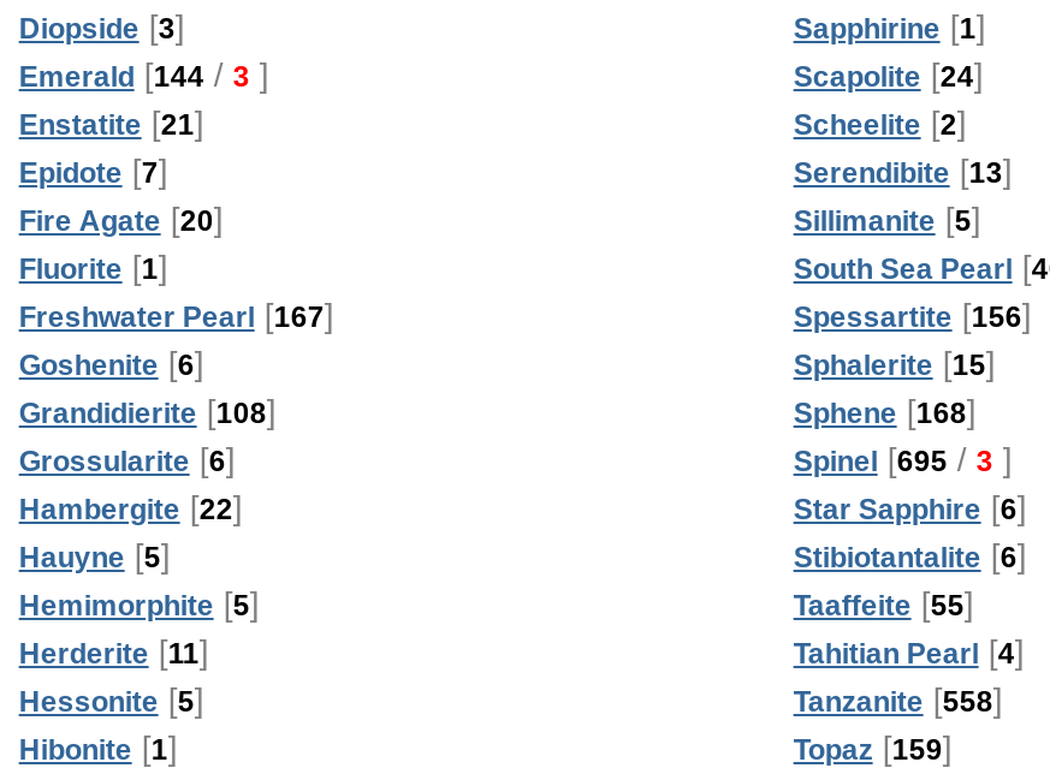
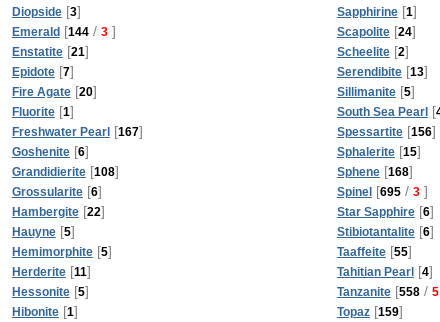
[793,680,1003,718] Tanzanite [558] -> [337,283,439,299] Tanzanite [558 / 5

